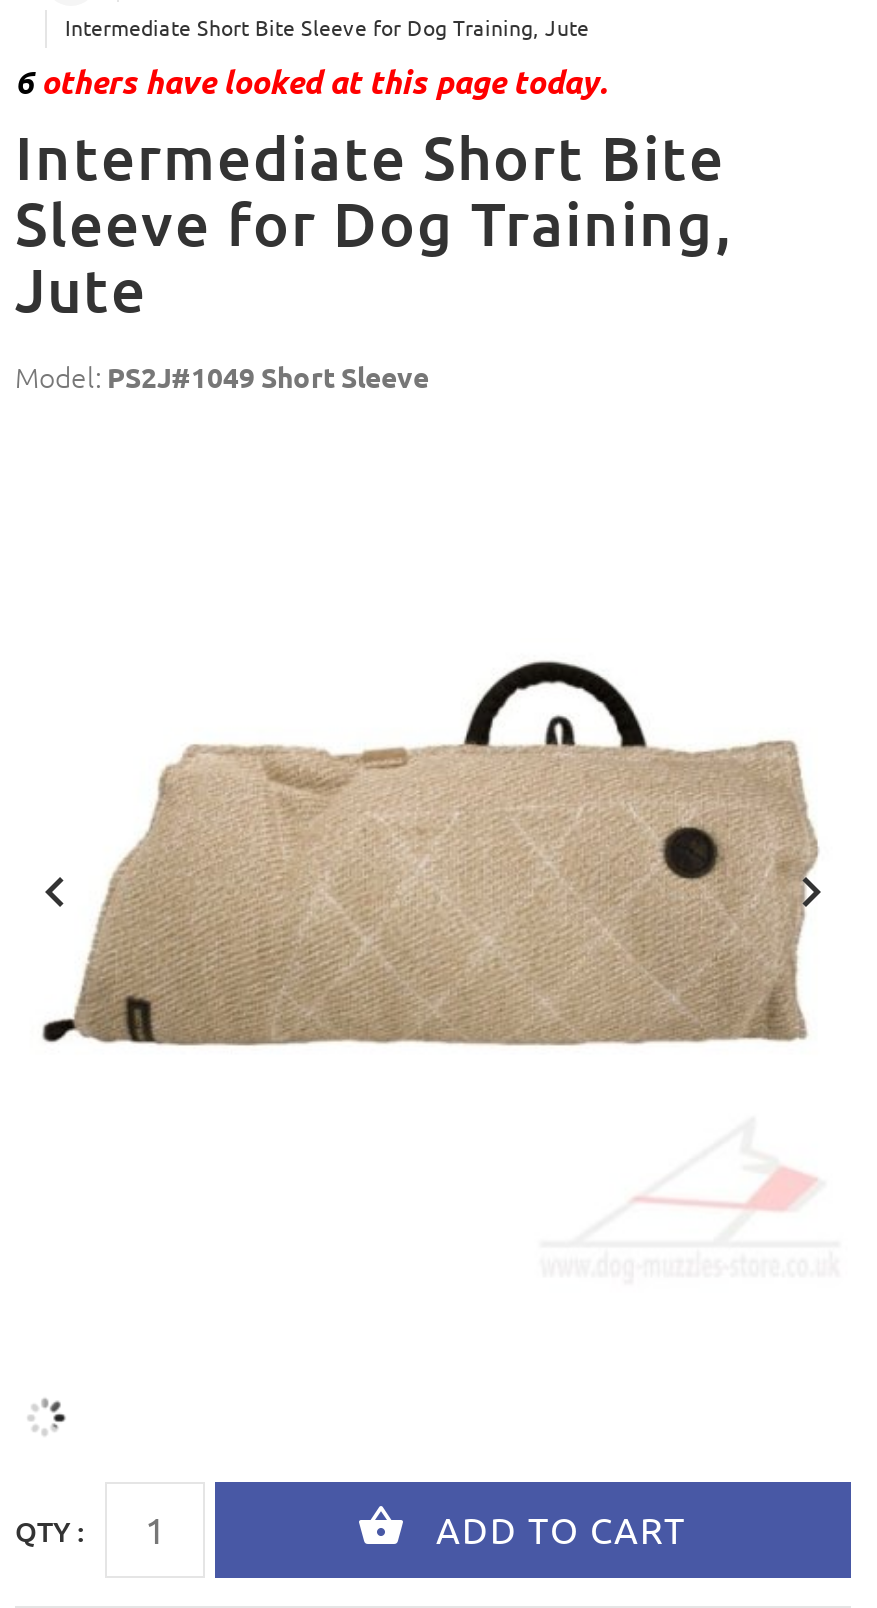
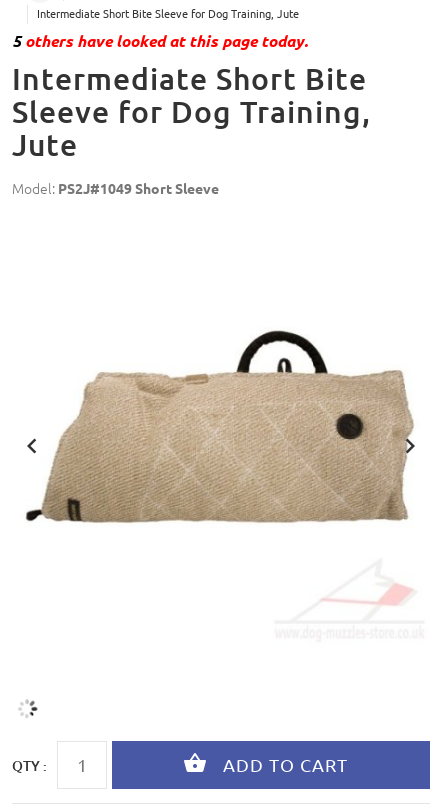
[15,61,607,103] 6 others have looked at this page today. -> [12,30,308,51] 5 others have looked at this page today.

